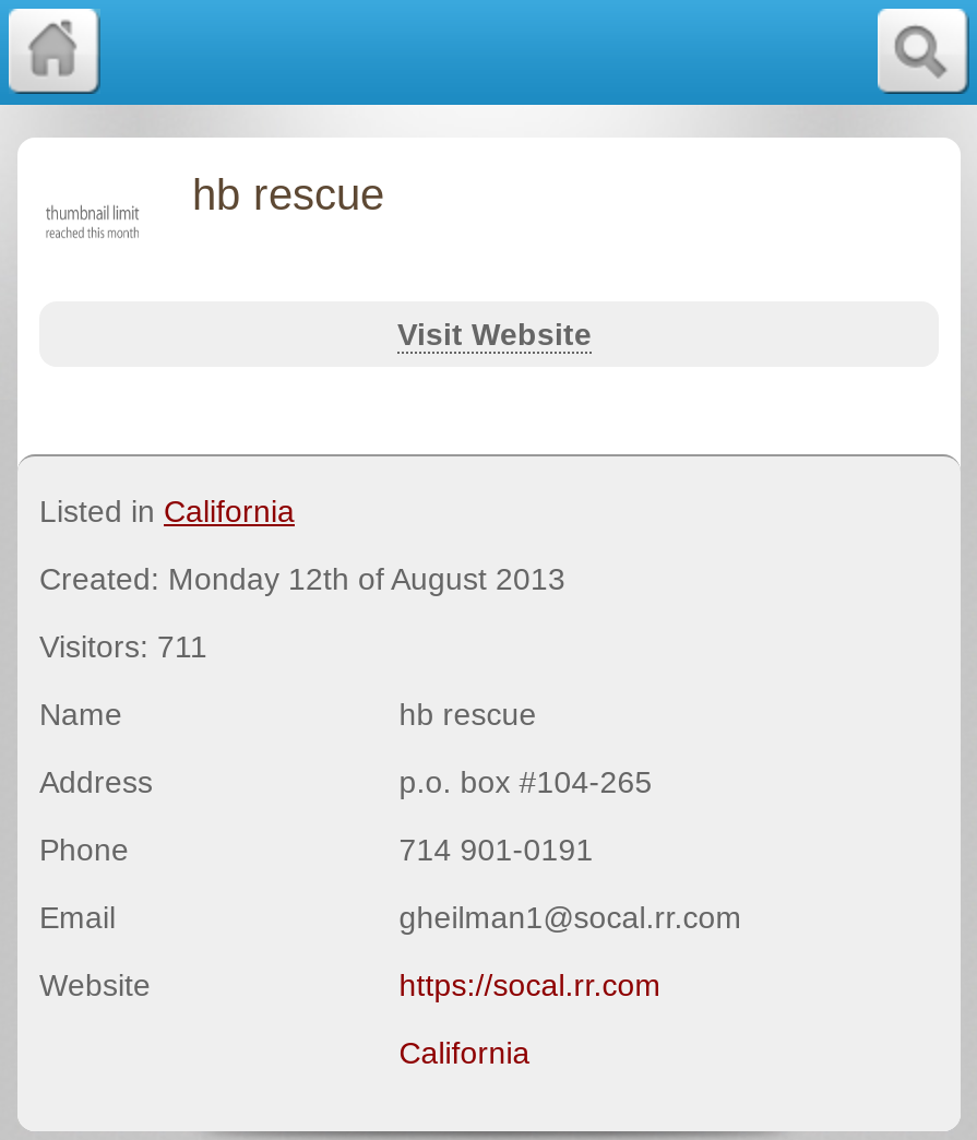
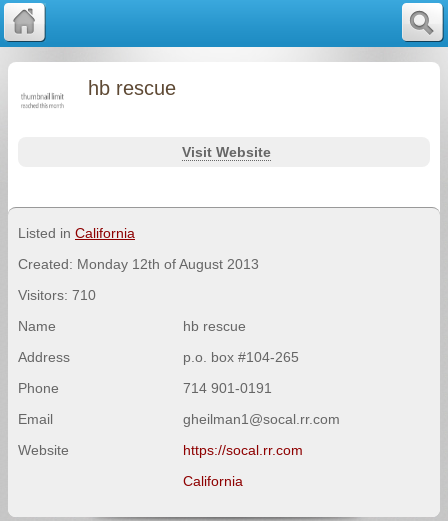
[39,629,207,664] Visitors: 711 -> [18,287,96,303] Visitors: 710

